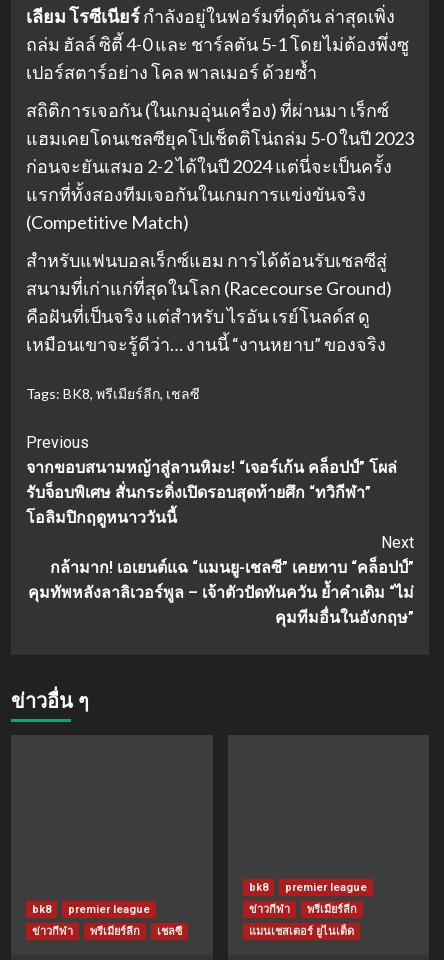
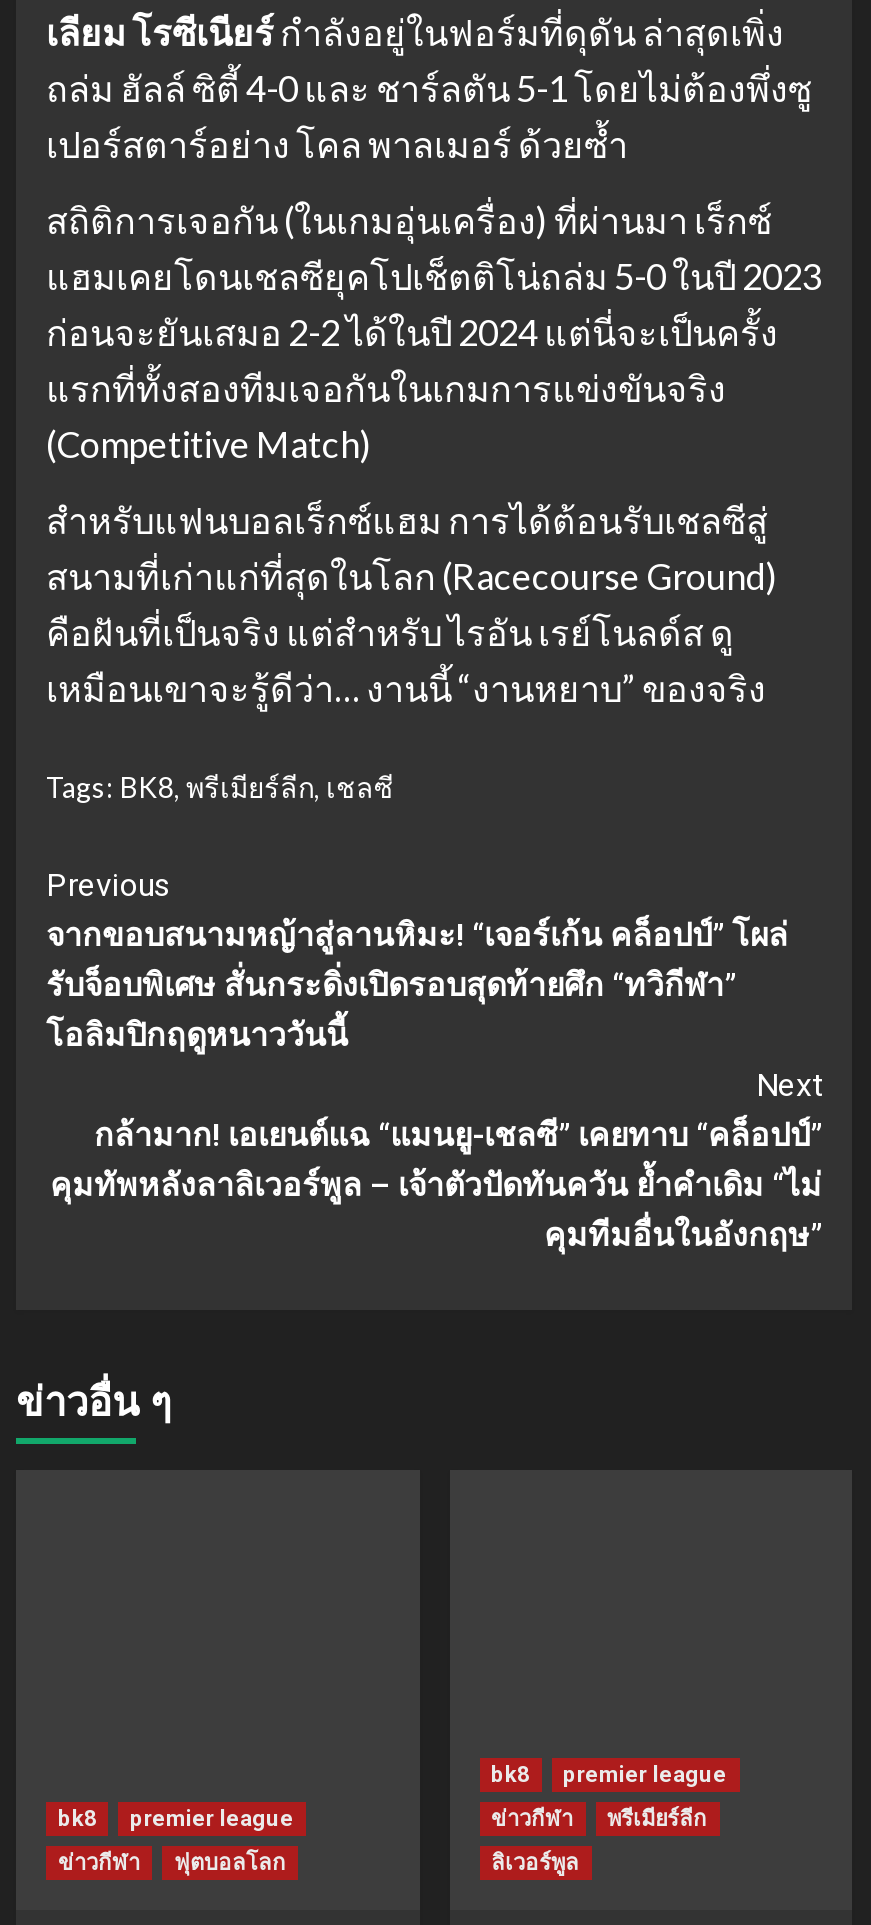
[90,925,182,938] พรีเมียร์ลีก | เชลซี -> [174,1849,286,1875] ฟุตบอลโลก
[248,925,353,938] แมนเชสเตอร์ ยูไนเต็ด -> [491,1849,579,1875] ลิเวอร์พูล

